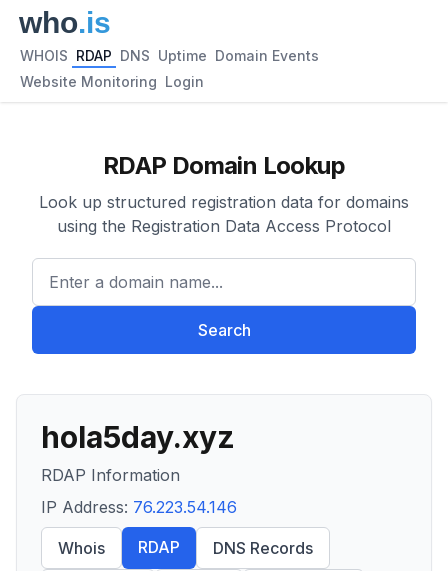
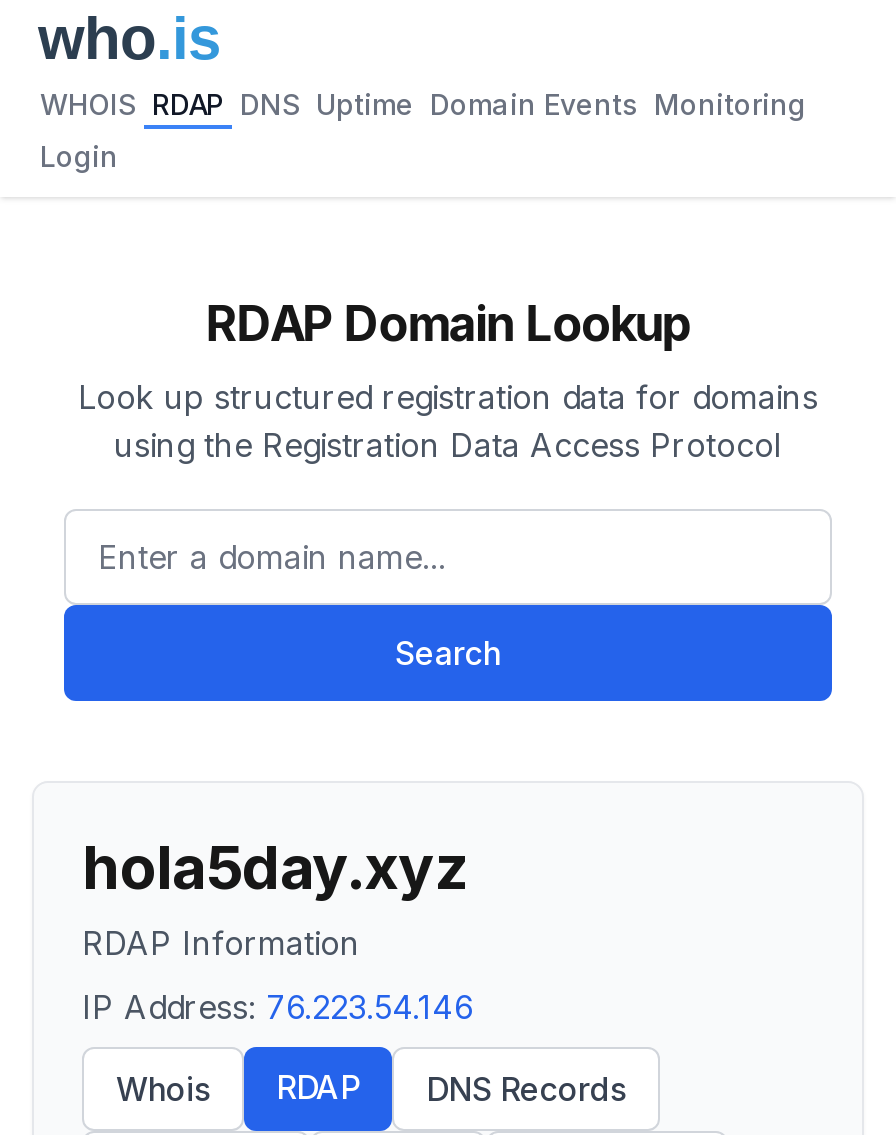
[20,47,319,64] WHOIS RDAP DNS Uptime Domain Events -> [40,87,806,121] WHOIS RDAP DNS Uptime Domain Events Monitoring
[20,73,204,90] Website Monitoring Login -> [40,139,118,173] Login

